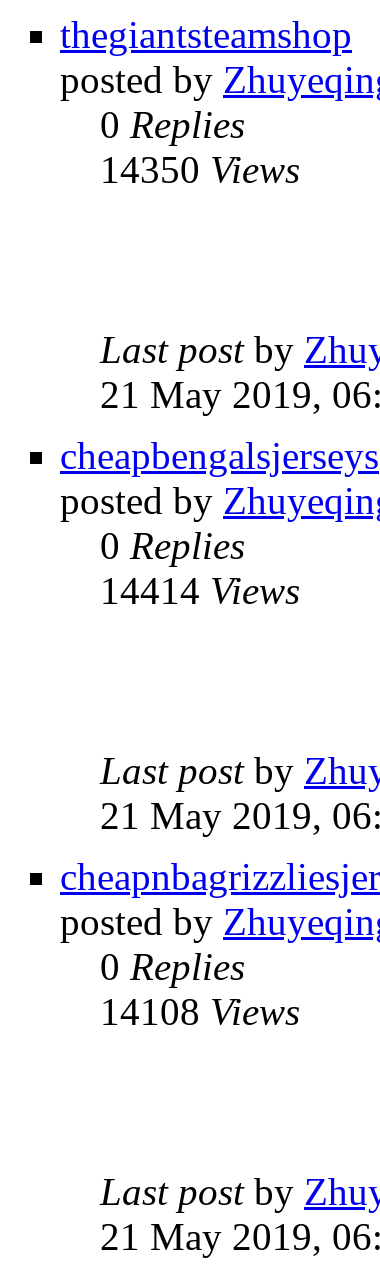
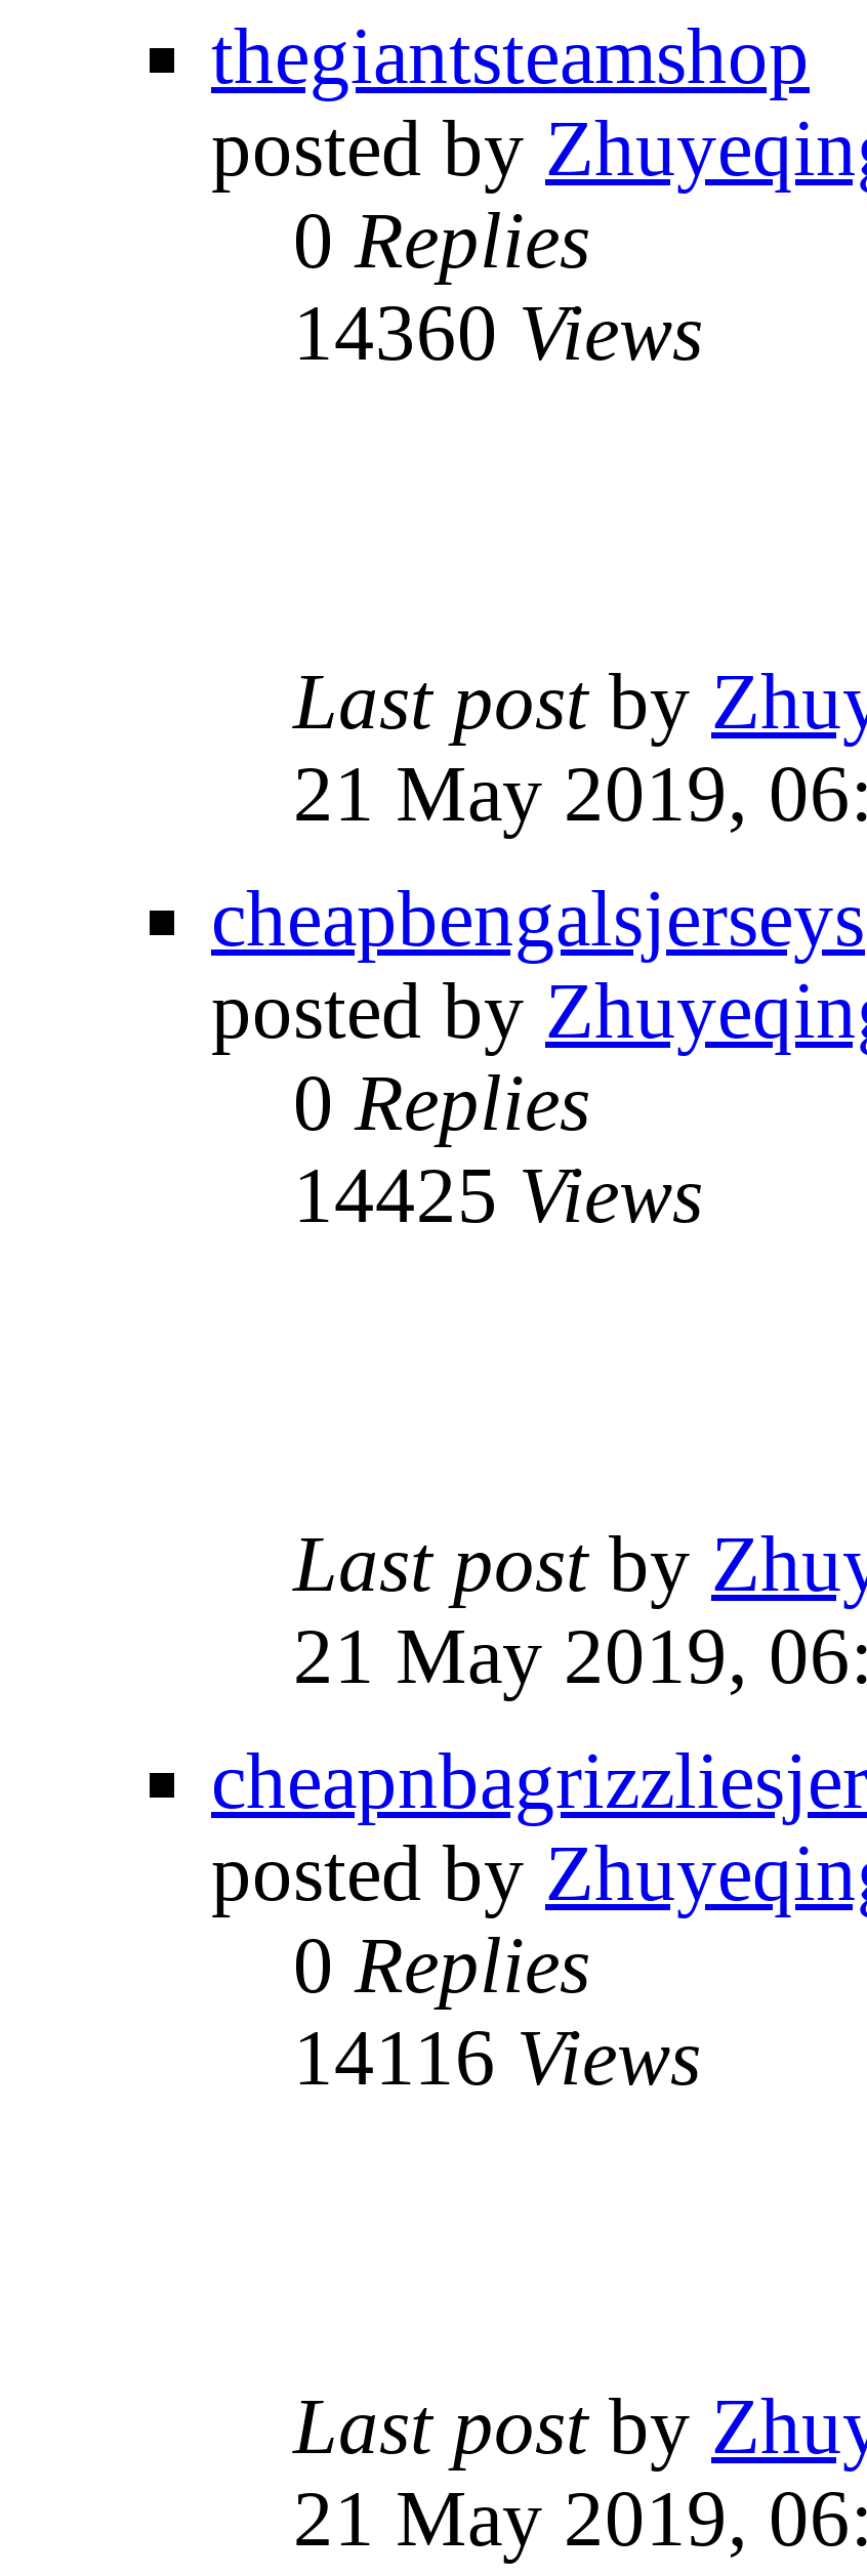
[100,148,300,191] 14350 Views -> [293,287,703,375] 14360 Views
[100,569,300,612] 14414 Views -> [293,1149,703,1238] 14425 Views
[100,990,300,1033] 14108 Views -> [293,2012,701,2100] 14116 Views

